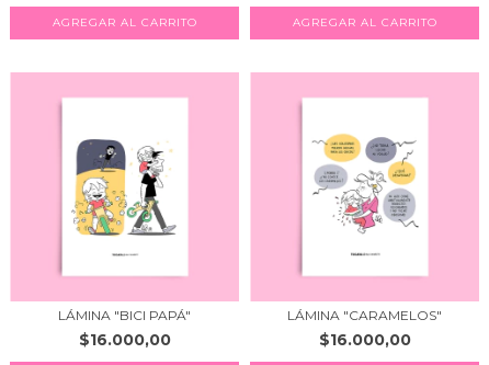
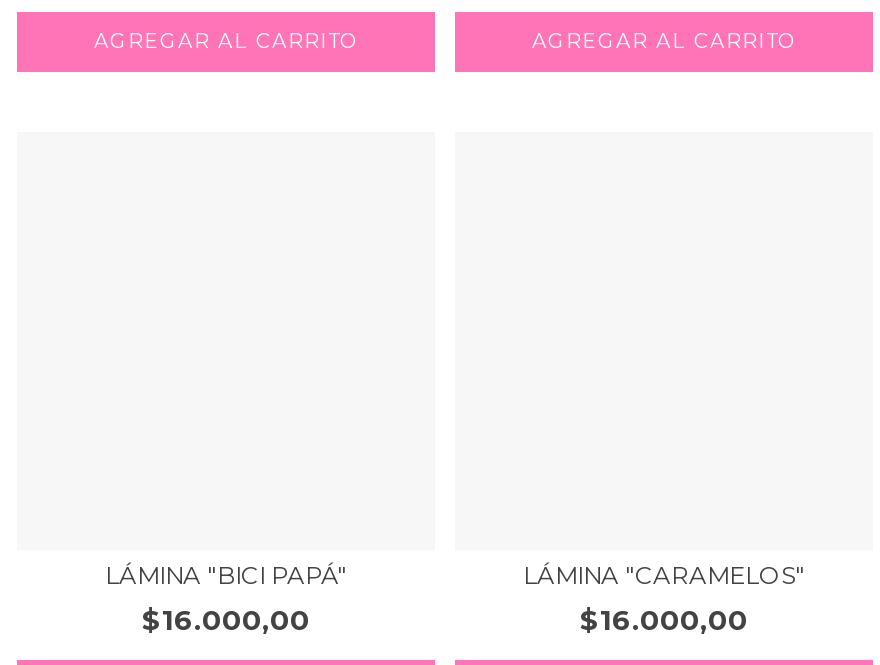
[10,72,239,301] [image] -> none
[250,72,479,301] [image] -> none

